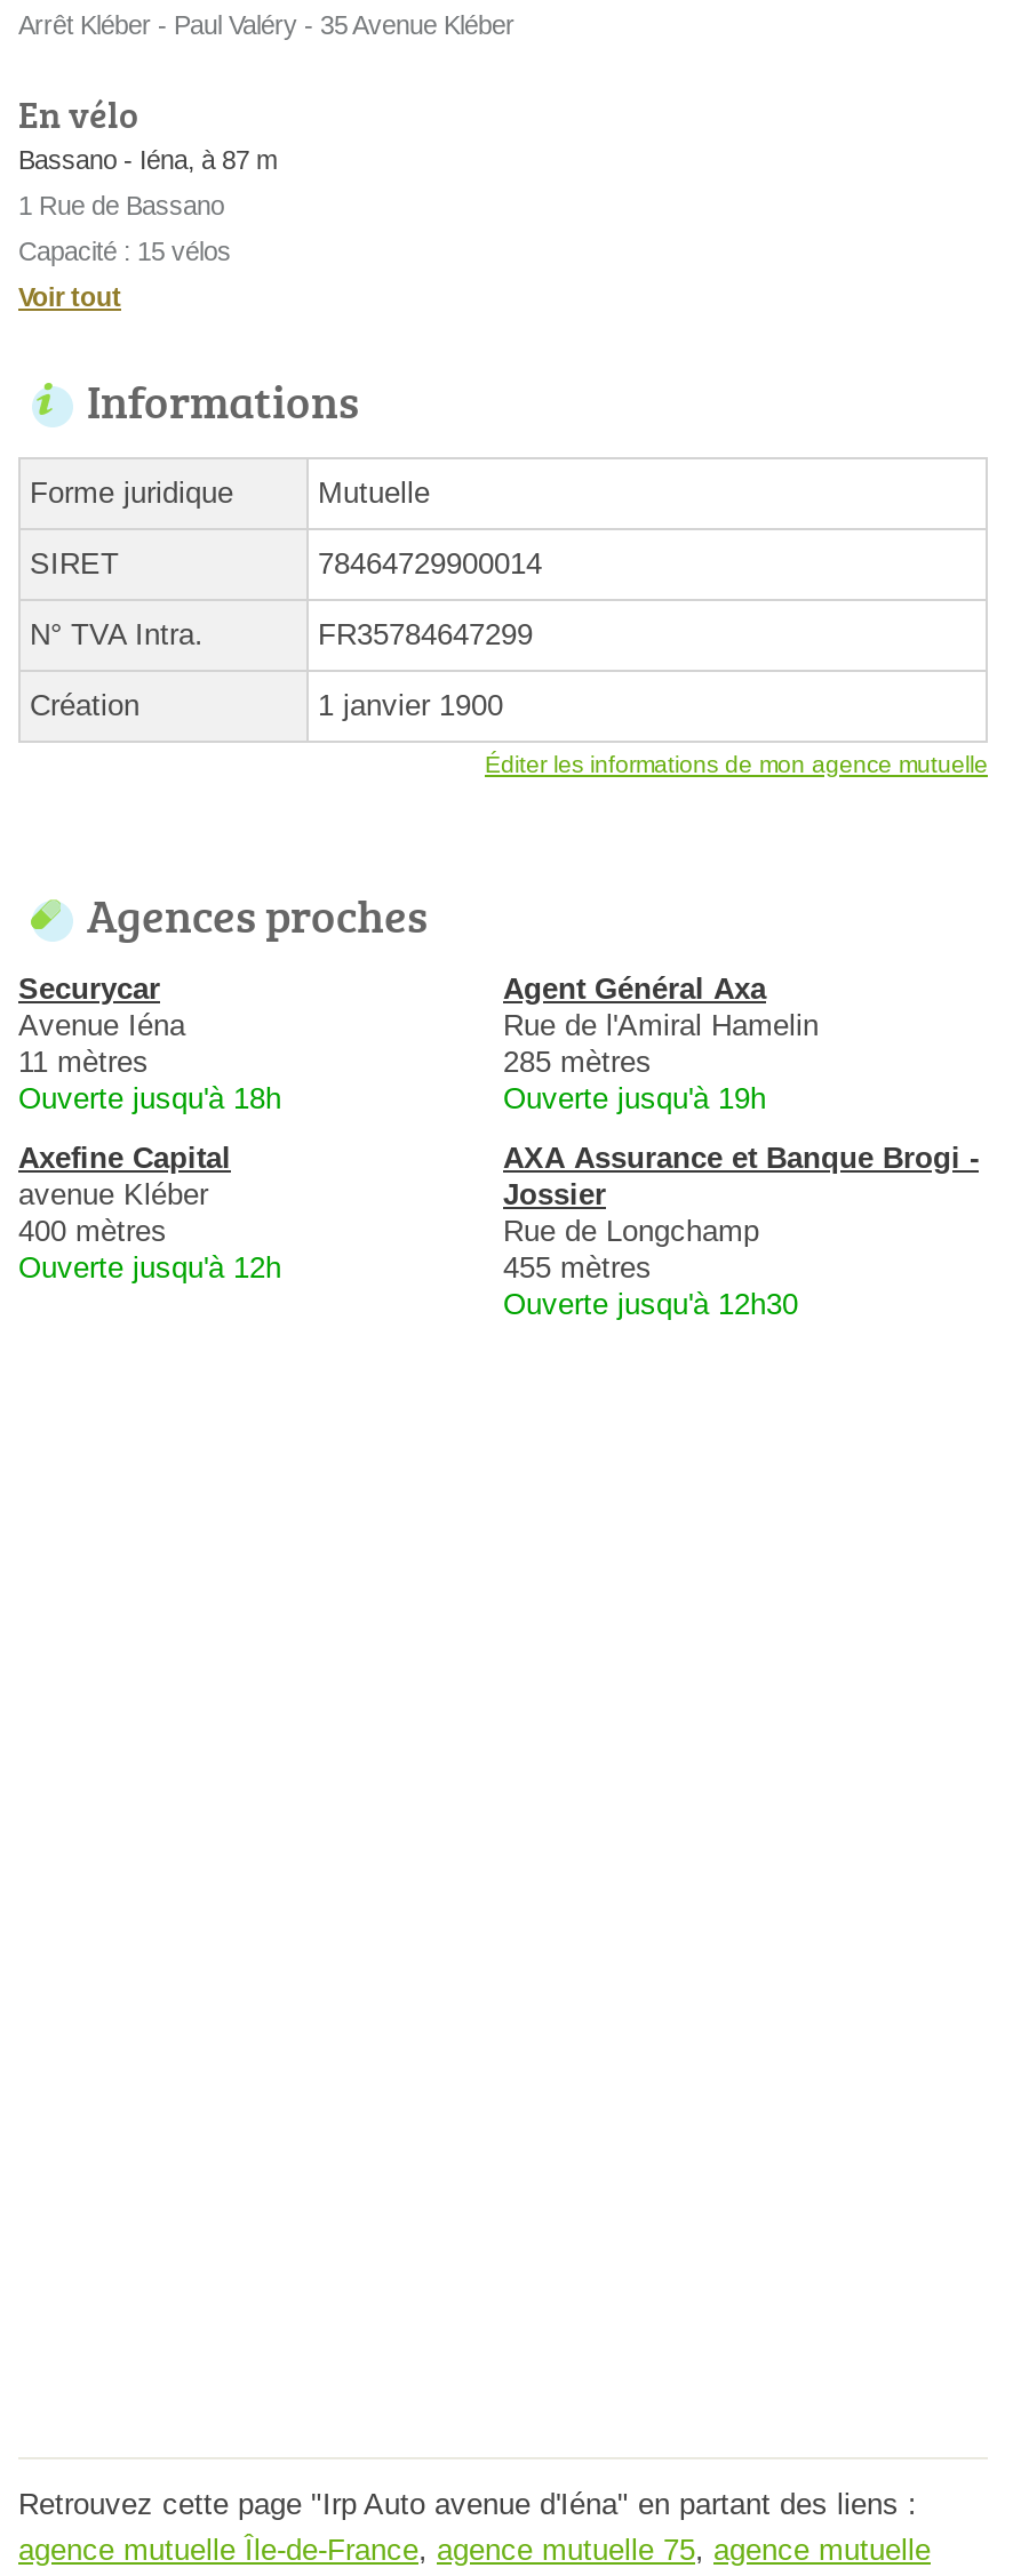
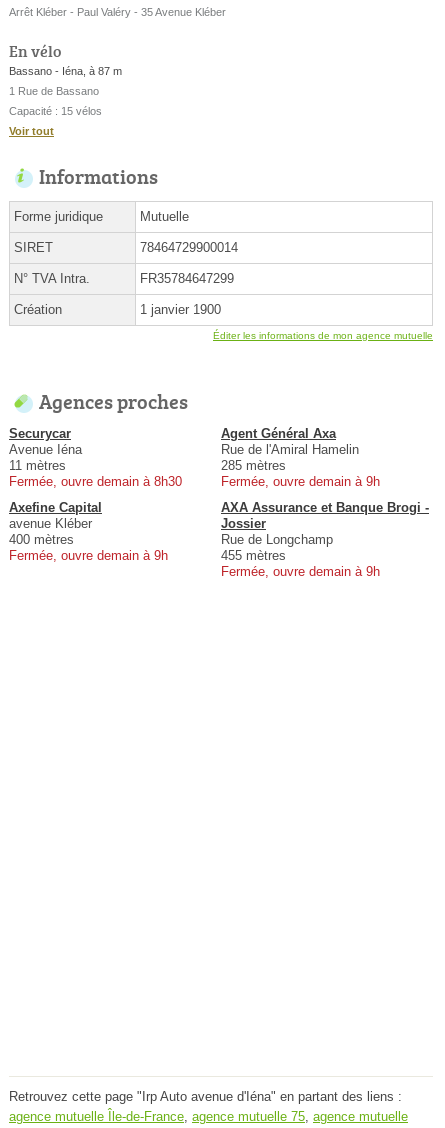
[18,1082,281,1116] Ouverte jusqu'à 18h -> [9,474,182,489] Fermée, ouvre demain à 8h30
[503,1082,766,1116] Ouverte jusqu'à 19h -> [221,474,380,489] Fermée, ouvre demain à 9h
[18,1251,281,1285] Ouverte jusqu'à 12h -> [9,548,168,563] Fermée, ouvre demain à 9h
[503,1288,798,1322] Ouverte jusqu'à 12h30 -> [221,564,380,579] Fermée, ouvre demain à 9h

